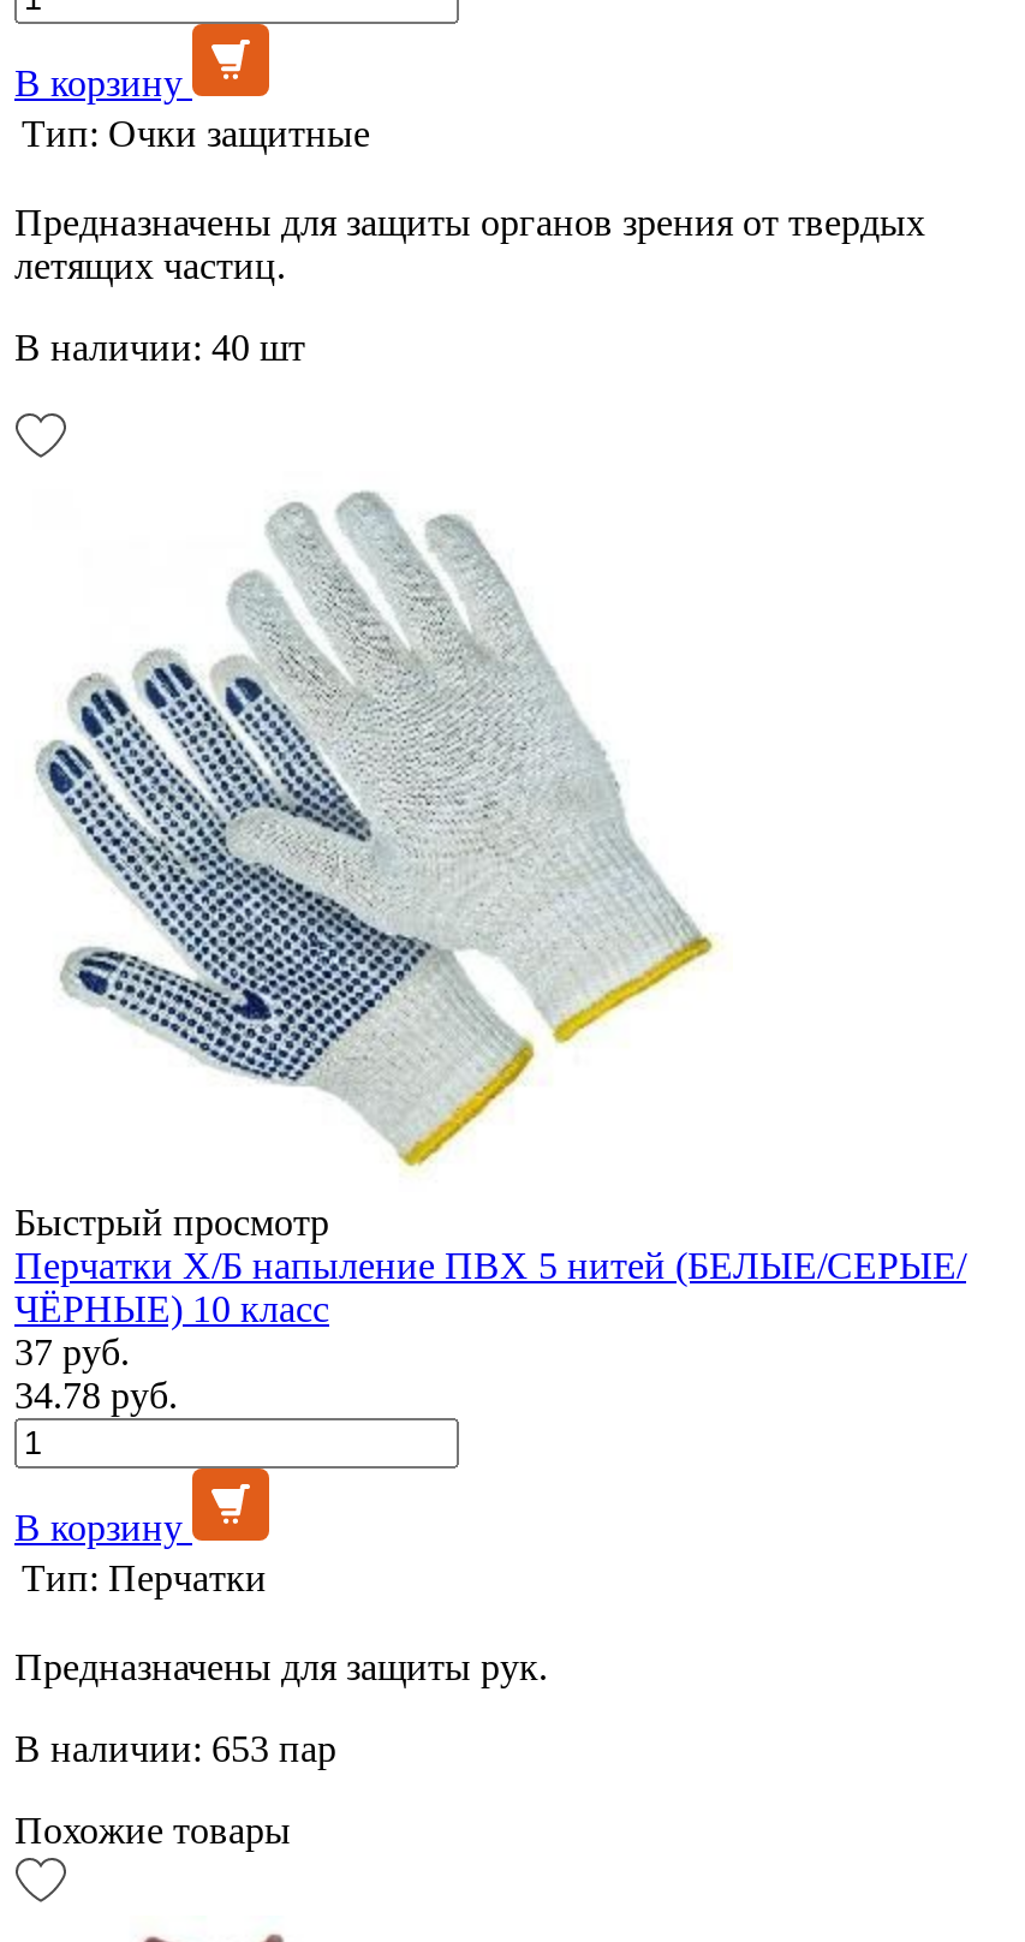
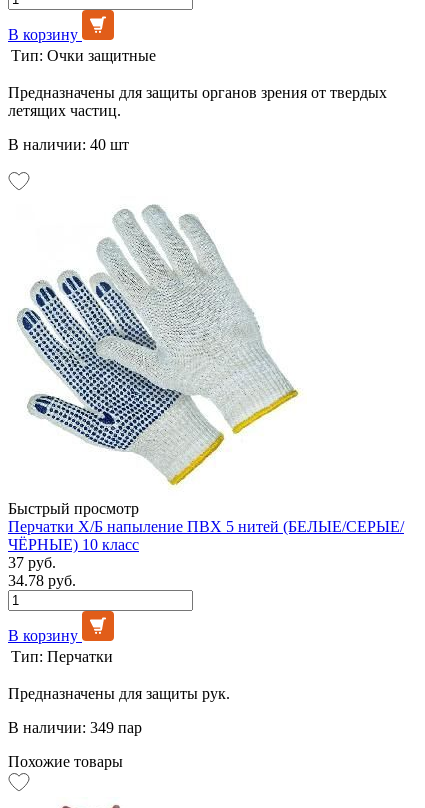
[14,1728,336,1768] В наличии: 653 пар -> [8,719,142,736] В наличии: 349 пар

